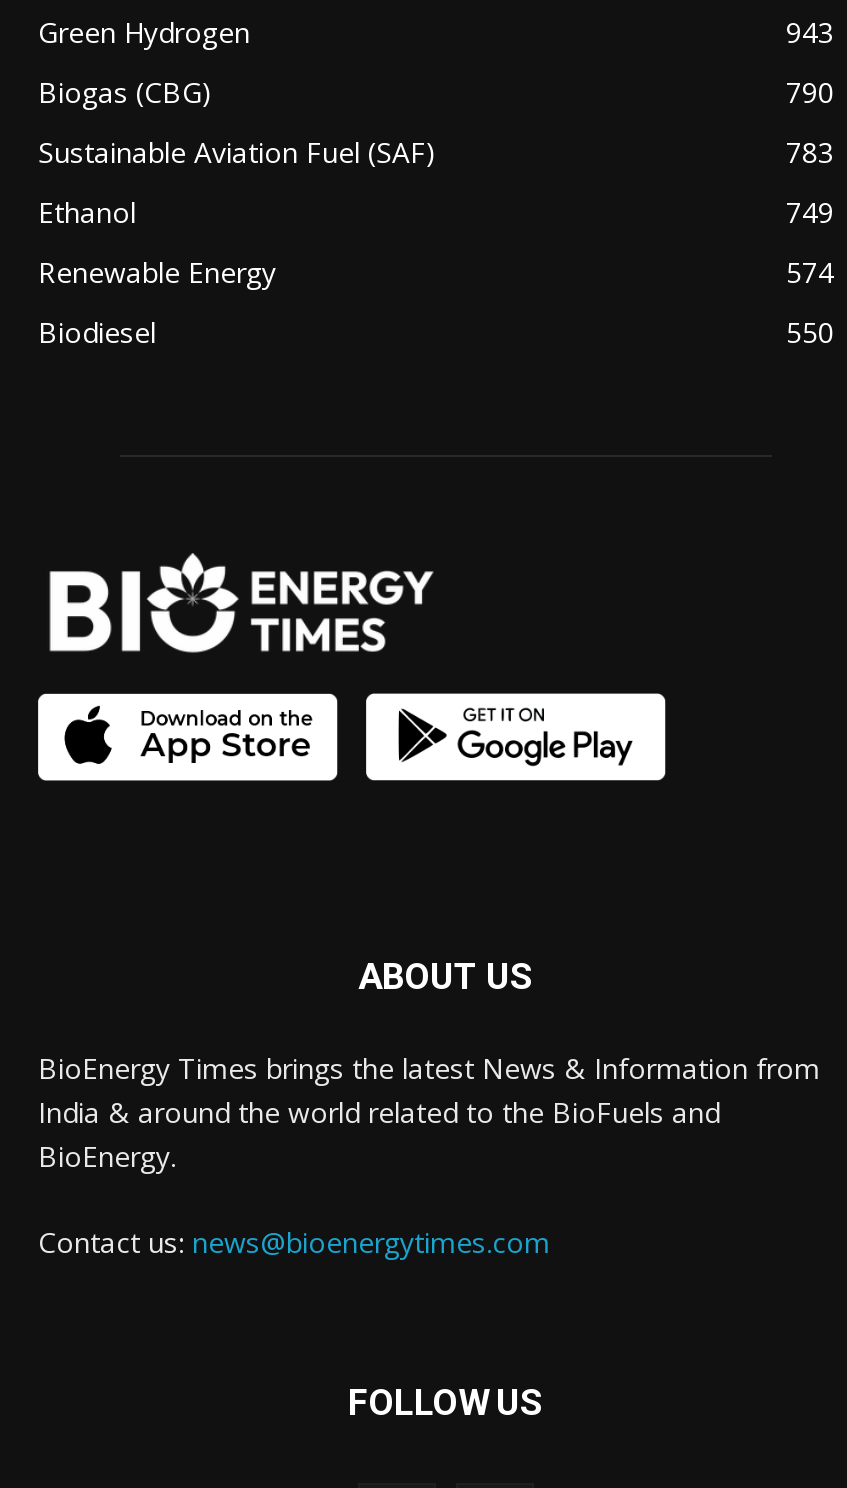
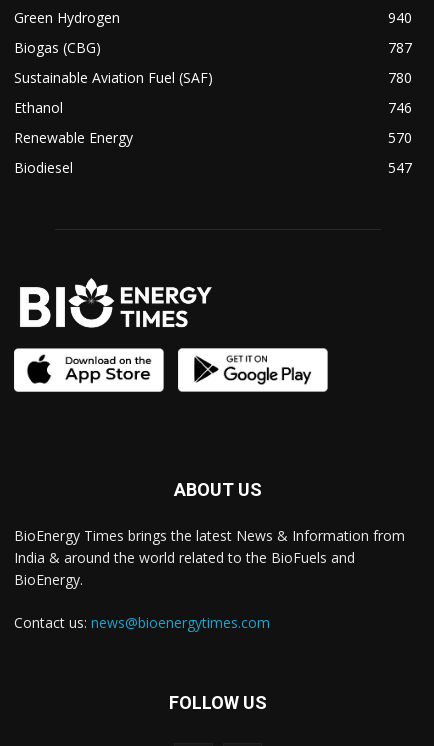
[786,14,834,52] 943 -> [388,8,412,27] 940
[786,74,834,112] 790 -> [388,38,412,57] 787
[786,134,834,172] 783 -> [388,68,412,87] 780
[786,194,834,232] 749 -> [388,98,412,117] 746
[786,254,834,292] 574 -> [388,128,412,147] 570
[786,314,834,352] 550 -> [388,158,412,177] 547

